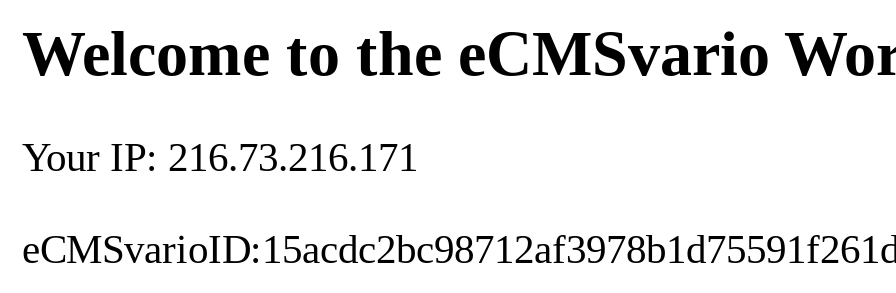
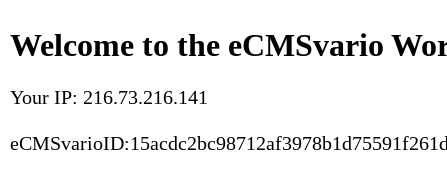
[22,135,418,179] Your IP: 216.73.216.171 -> [10,86,208,108] Your IP: 216.73.216.141

